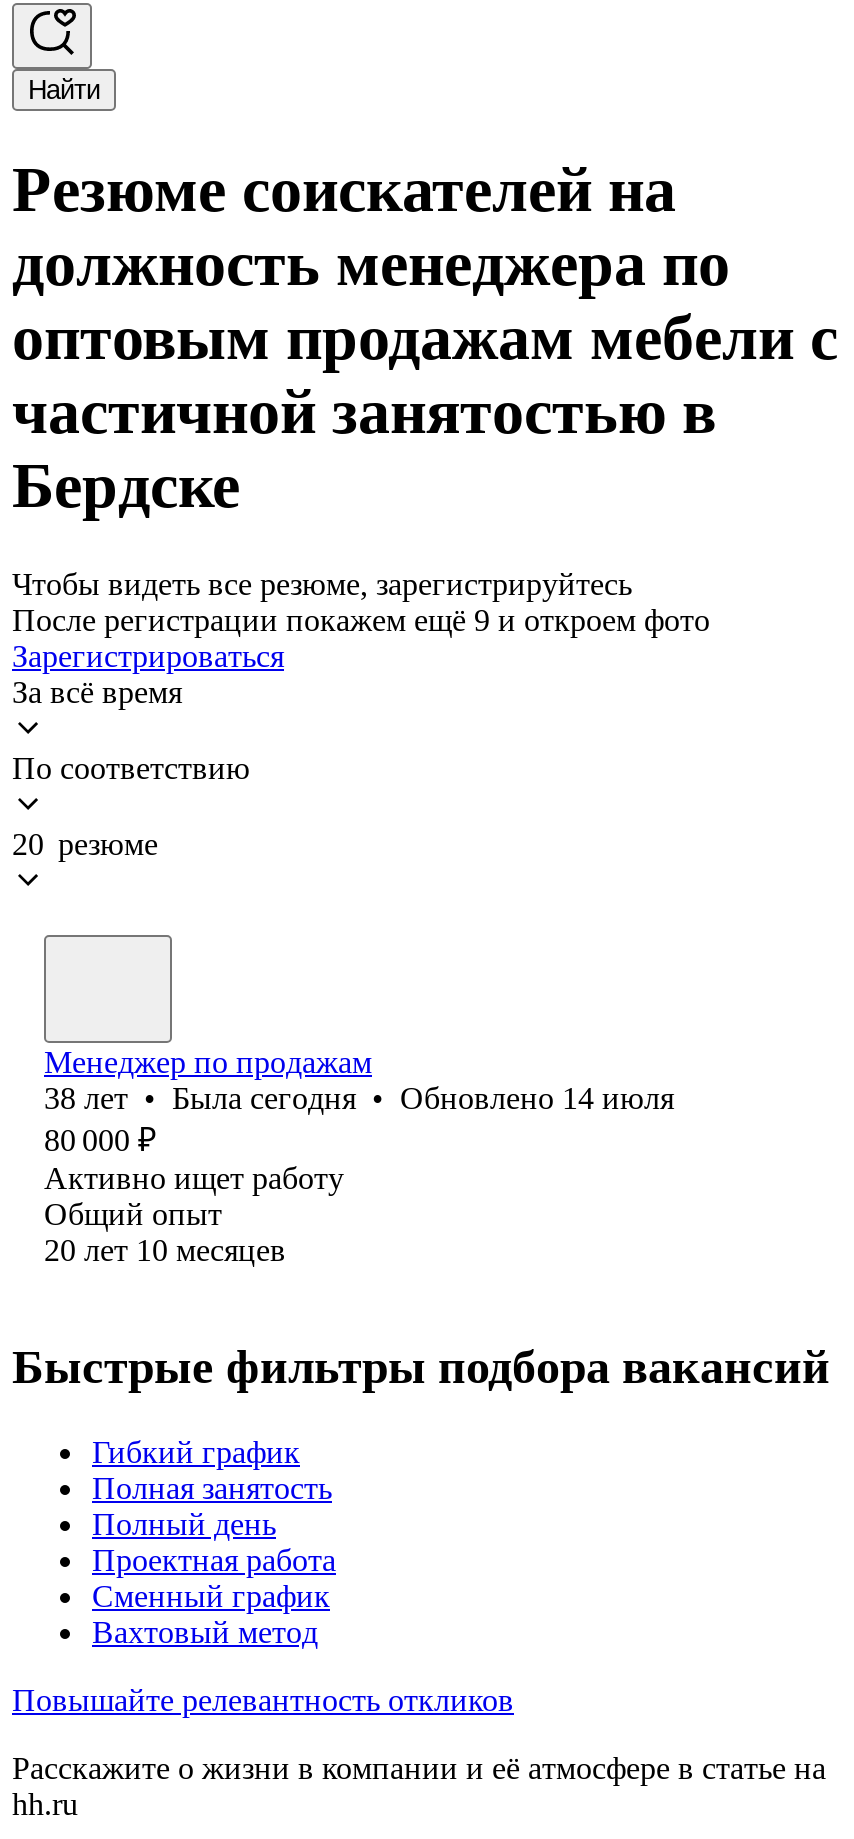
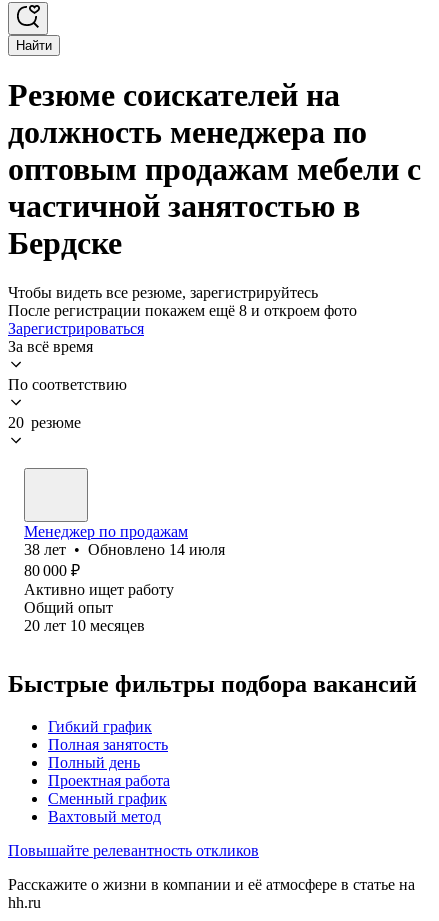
[12,603,710,637] После регистрации покажем ещё 9 и откроем фото -> [8,302,357,319] После регистрации покажем ещё 8 и откроем фото
[44,1081,674,1115] 38 лет • Была сегодня • Обновлено 14 июля -> [24,541,225,558] 38 лет • Обновлено 14 июля

